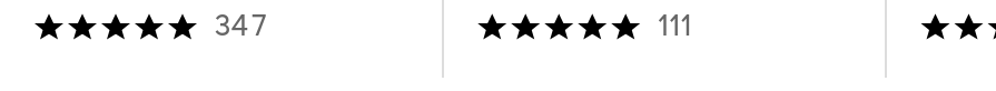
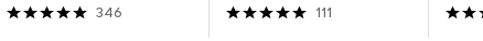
[215,9,269,44] 347 -> [96,4,123,22] 346

